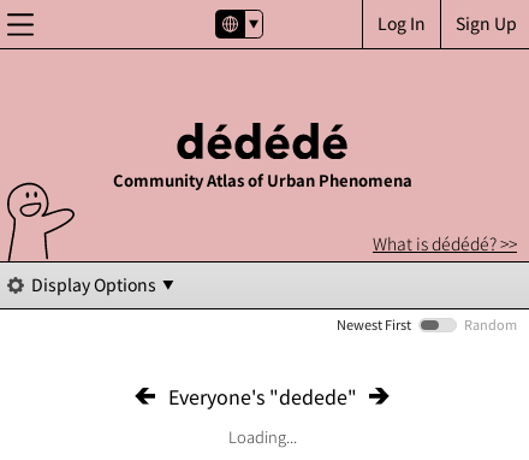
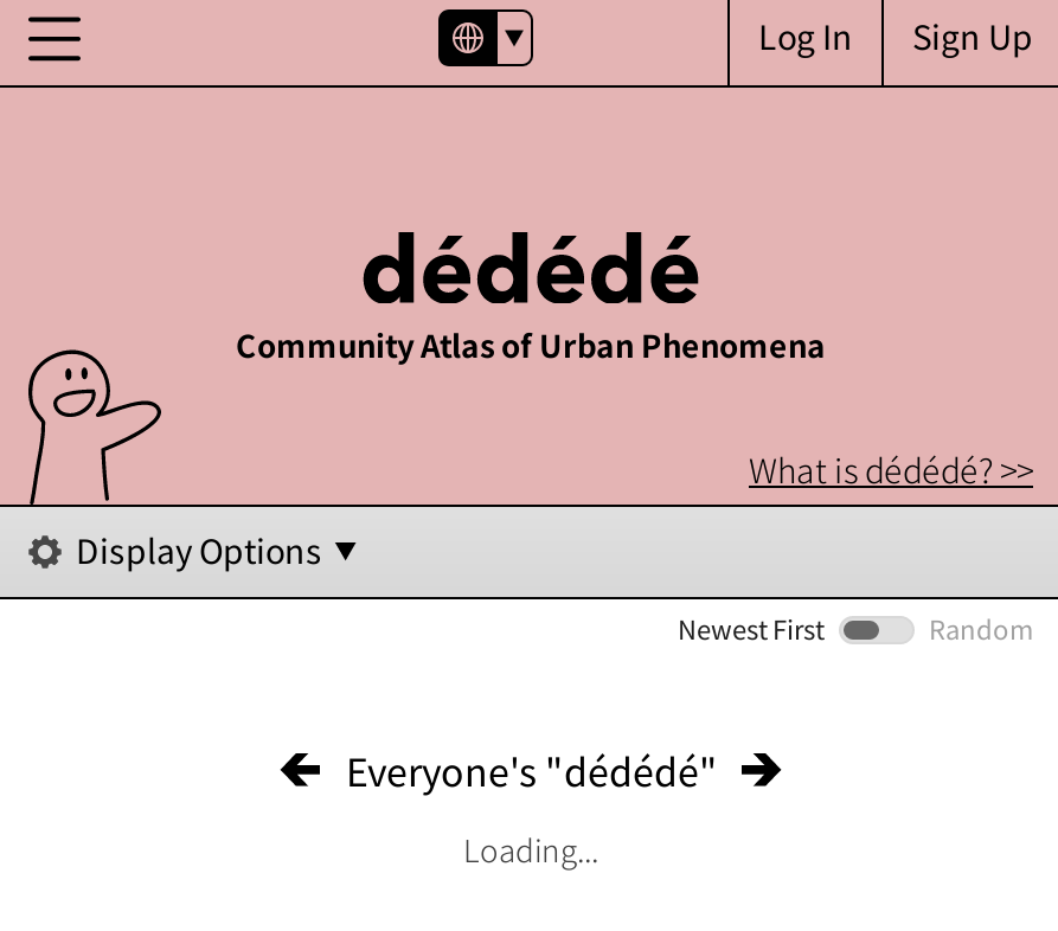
[168,382,357,411] Everyone's "dedede" -> [346,741,718,798] Everyone's "dédédé"

